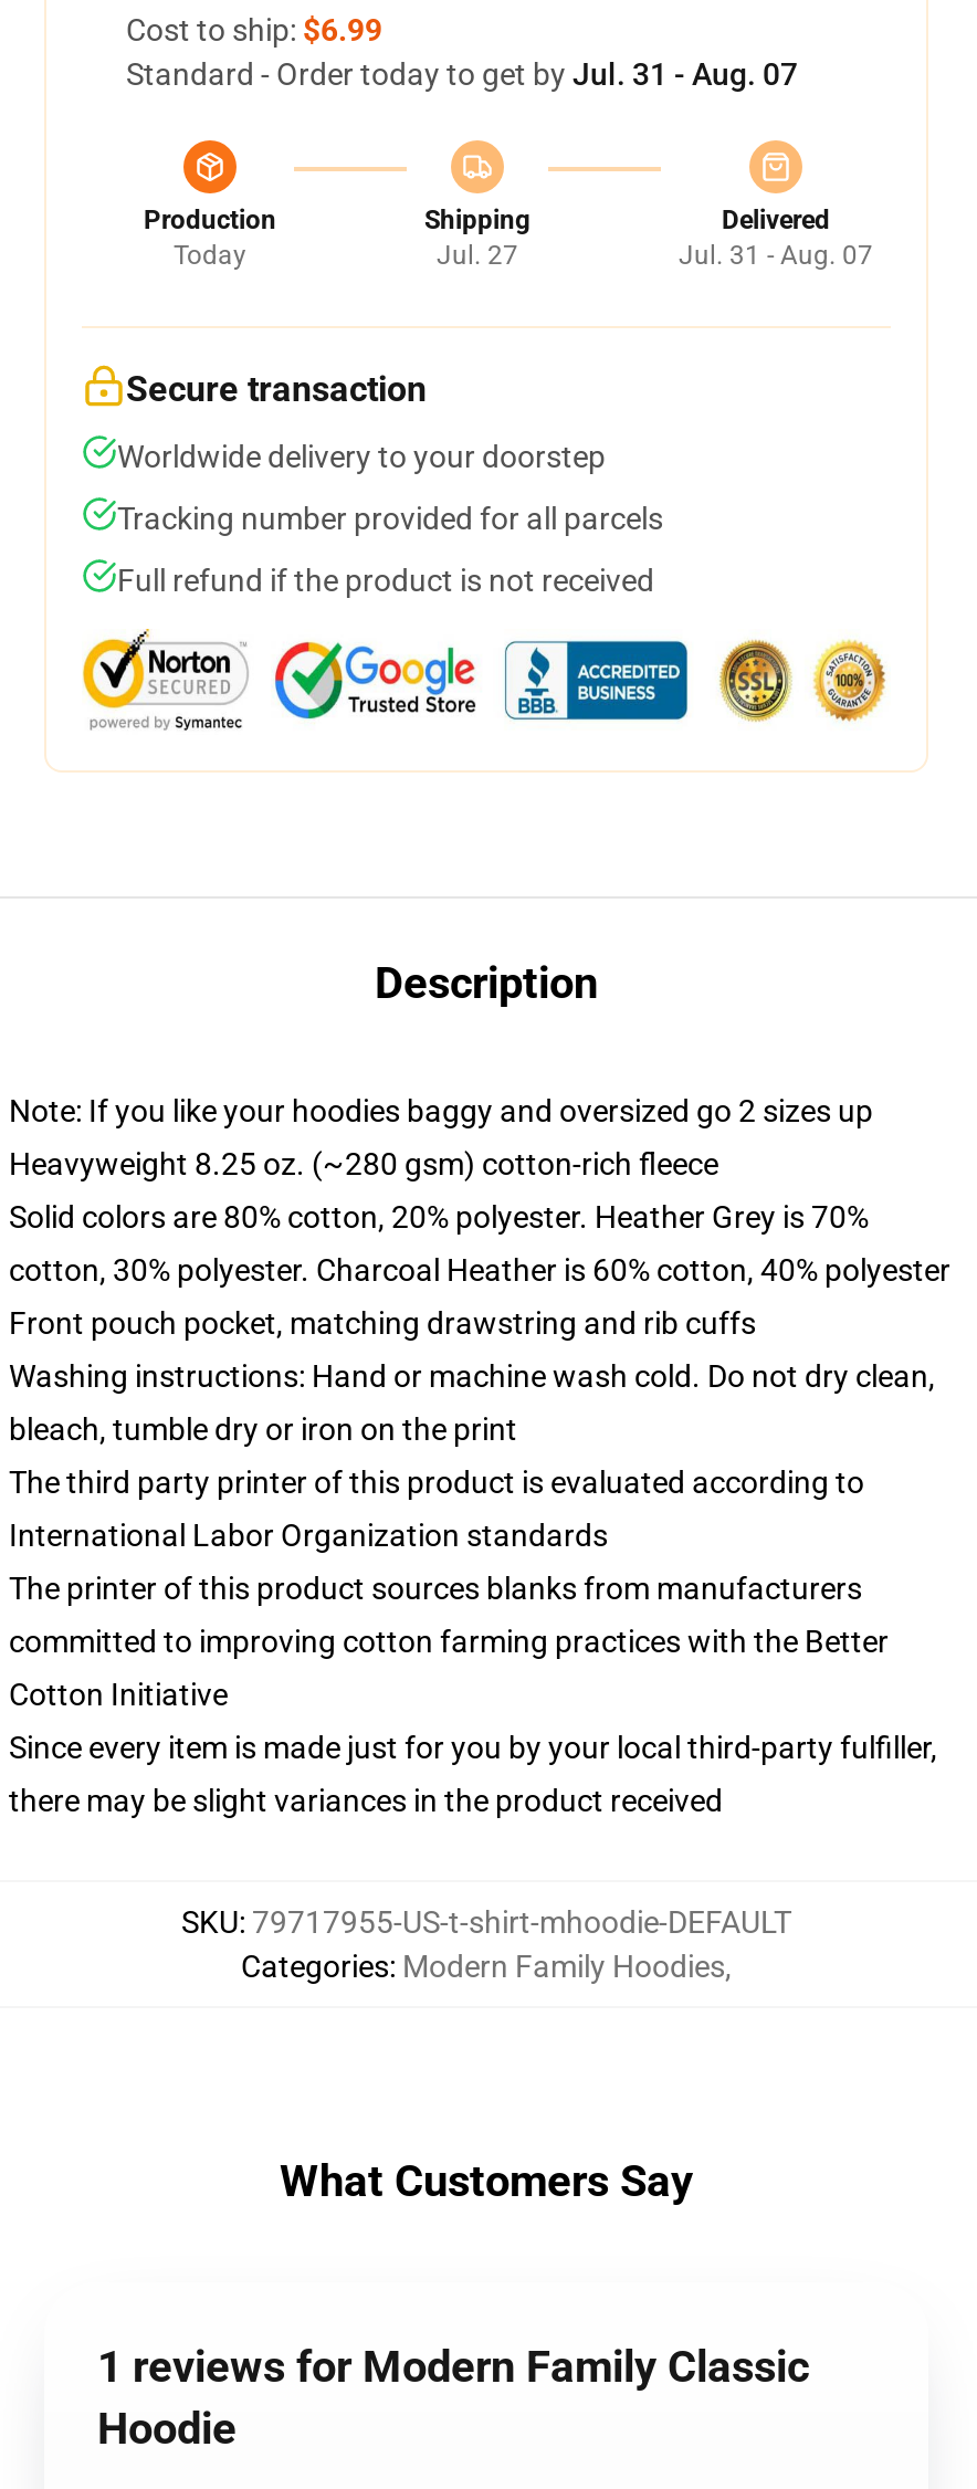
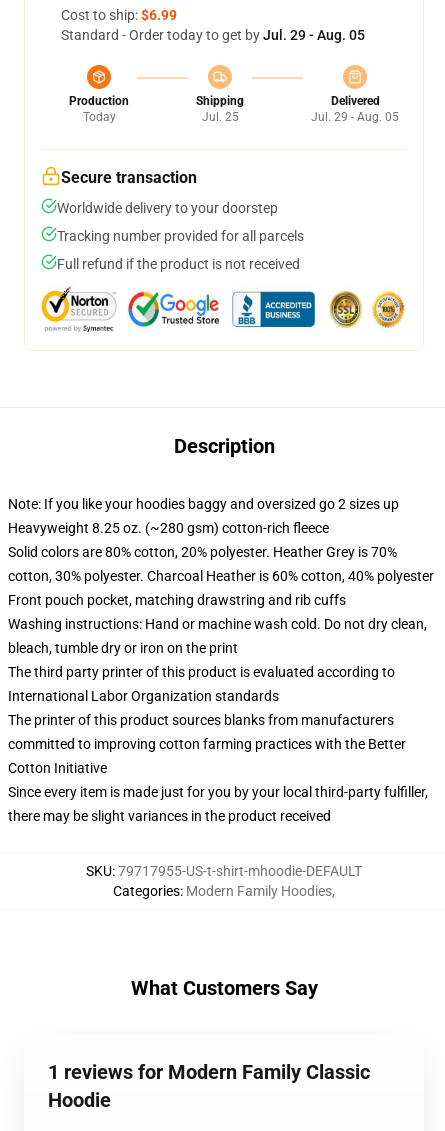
[126,56,798,92] Standard - Order today to get by Jul. 31 - Aug. 07 -> [61,27,365,43] Standard - Order today to get by Jul. 29 - Aug. 05
[437,240,518,271] Jul. 27 -> [201,110,238,124] Jul. 25
[679,240,873,271] Jul. 31 - Aug. 07 -> [311,110,399,124] Jul. 29 - Aug. 05

